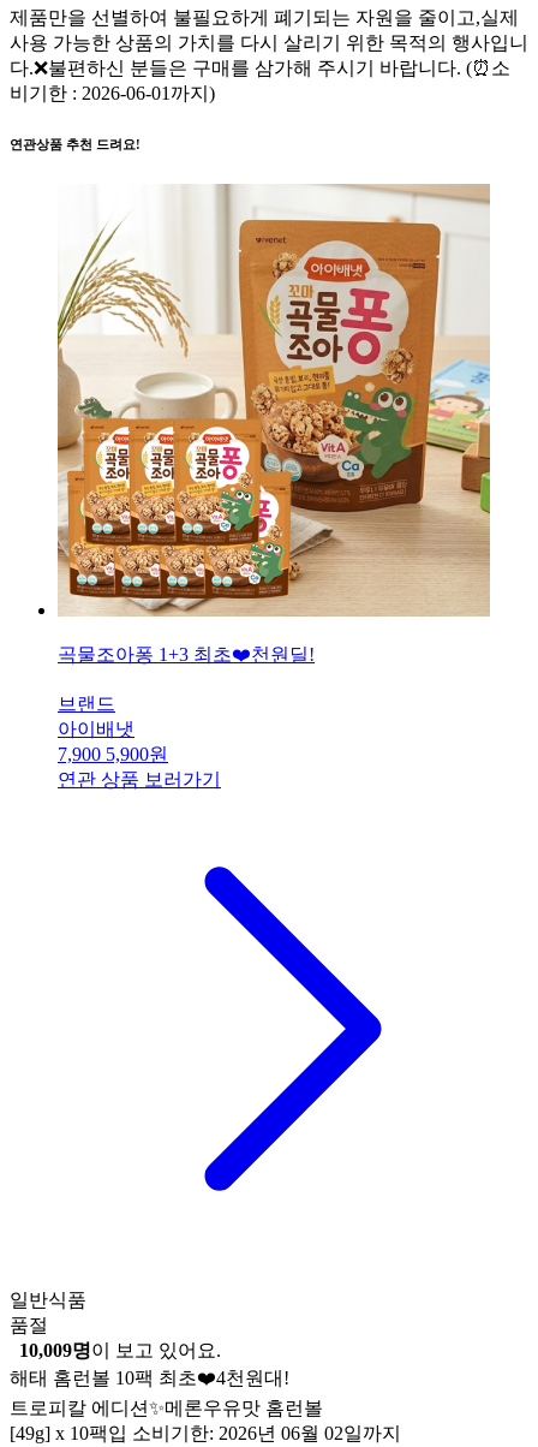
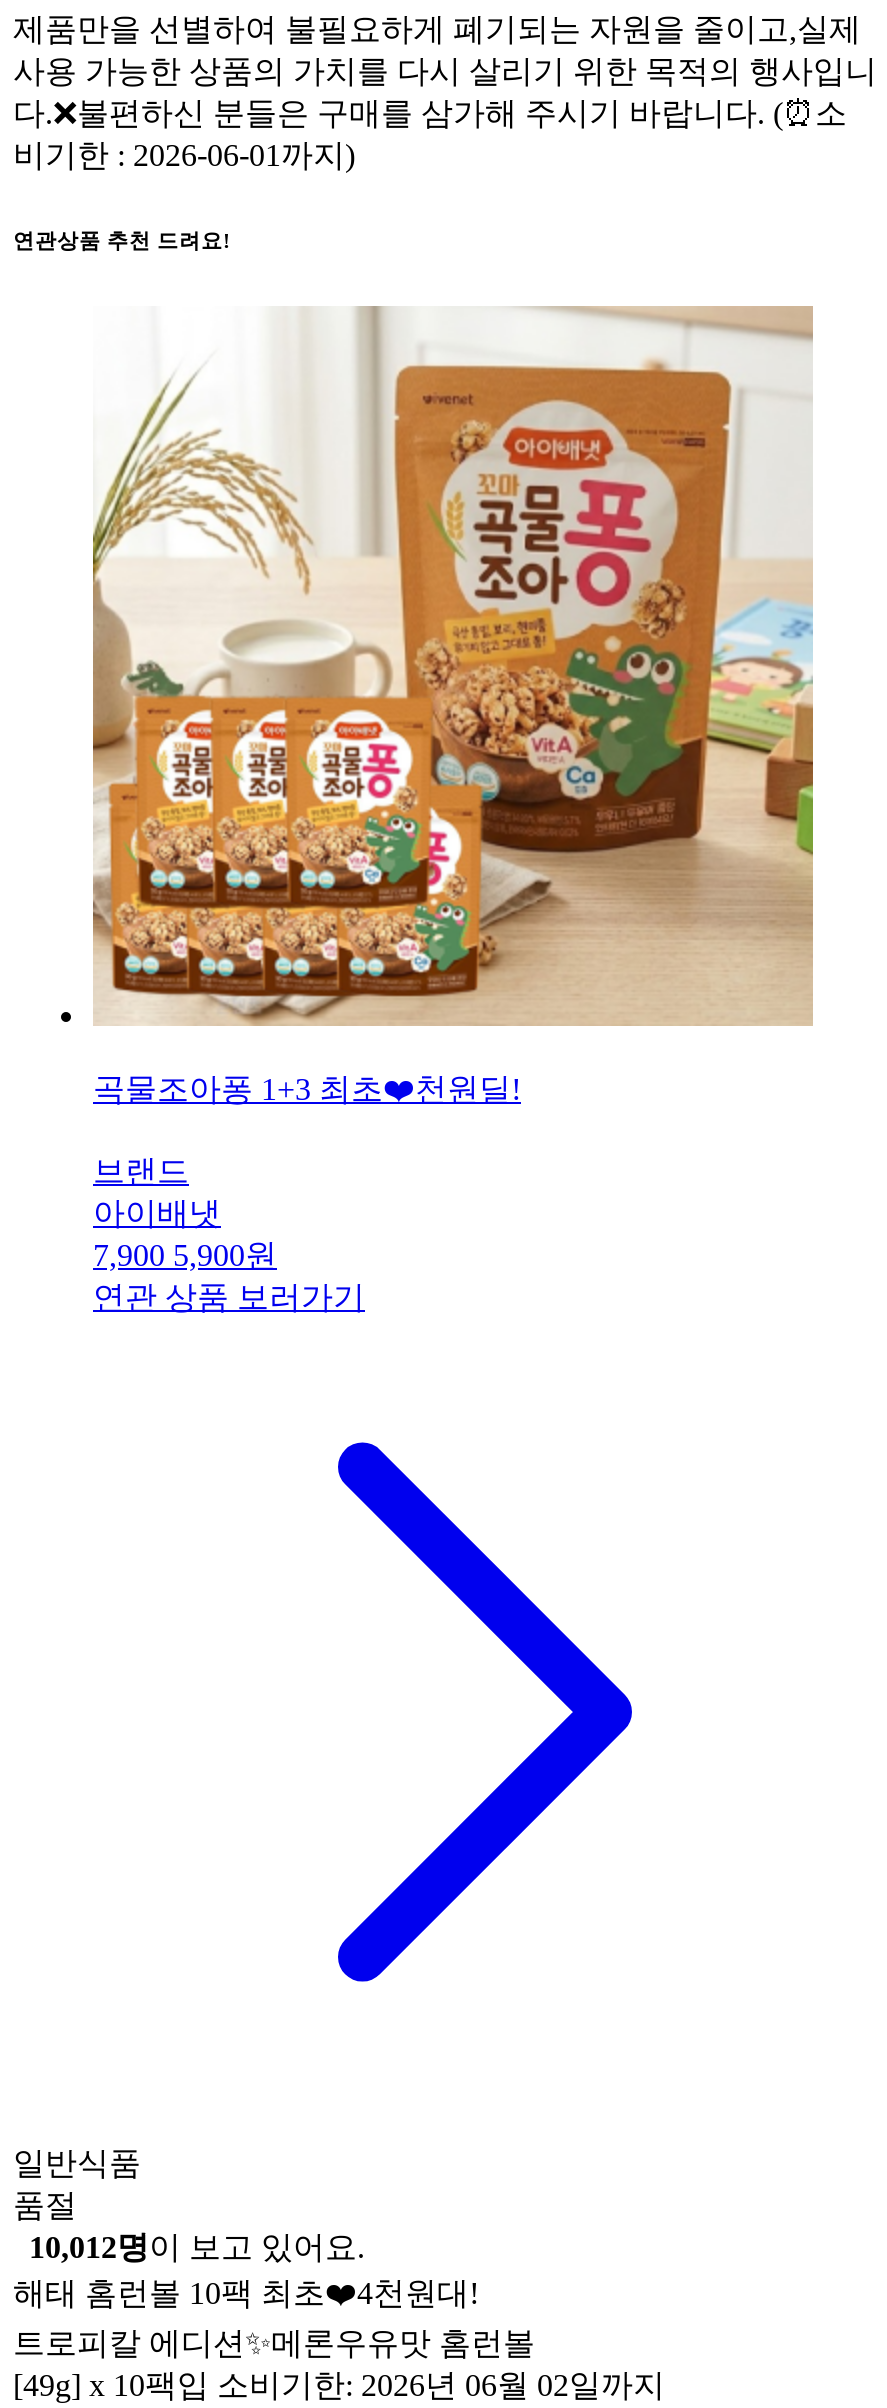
[19,1340,221,1360] 10,009명 이 보고 있어요. -> [29,2230,365,2264] 10,012명 이 보고 있어요.

